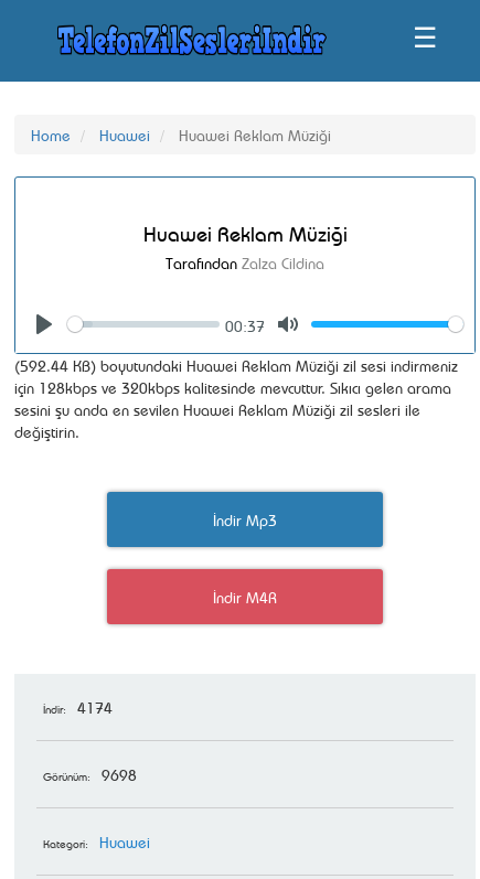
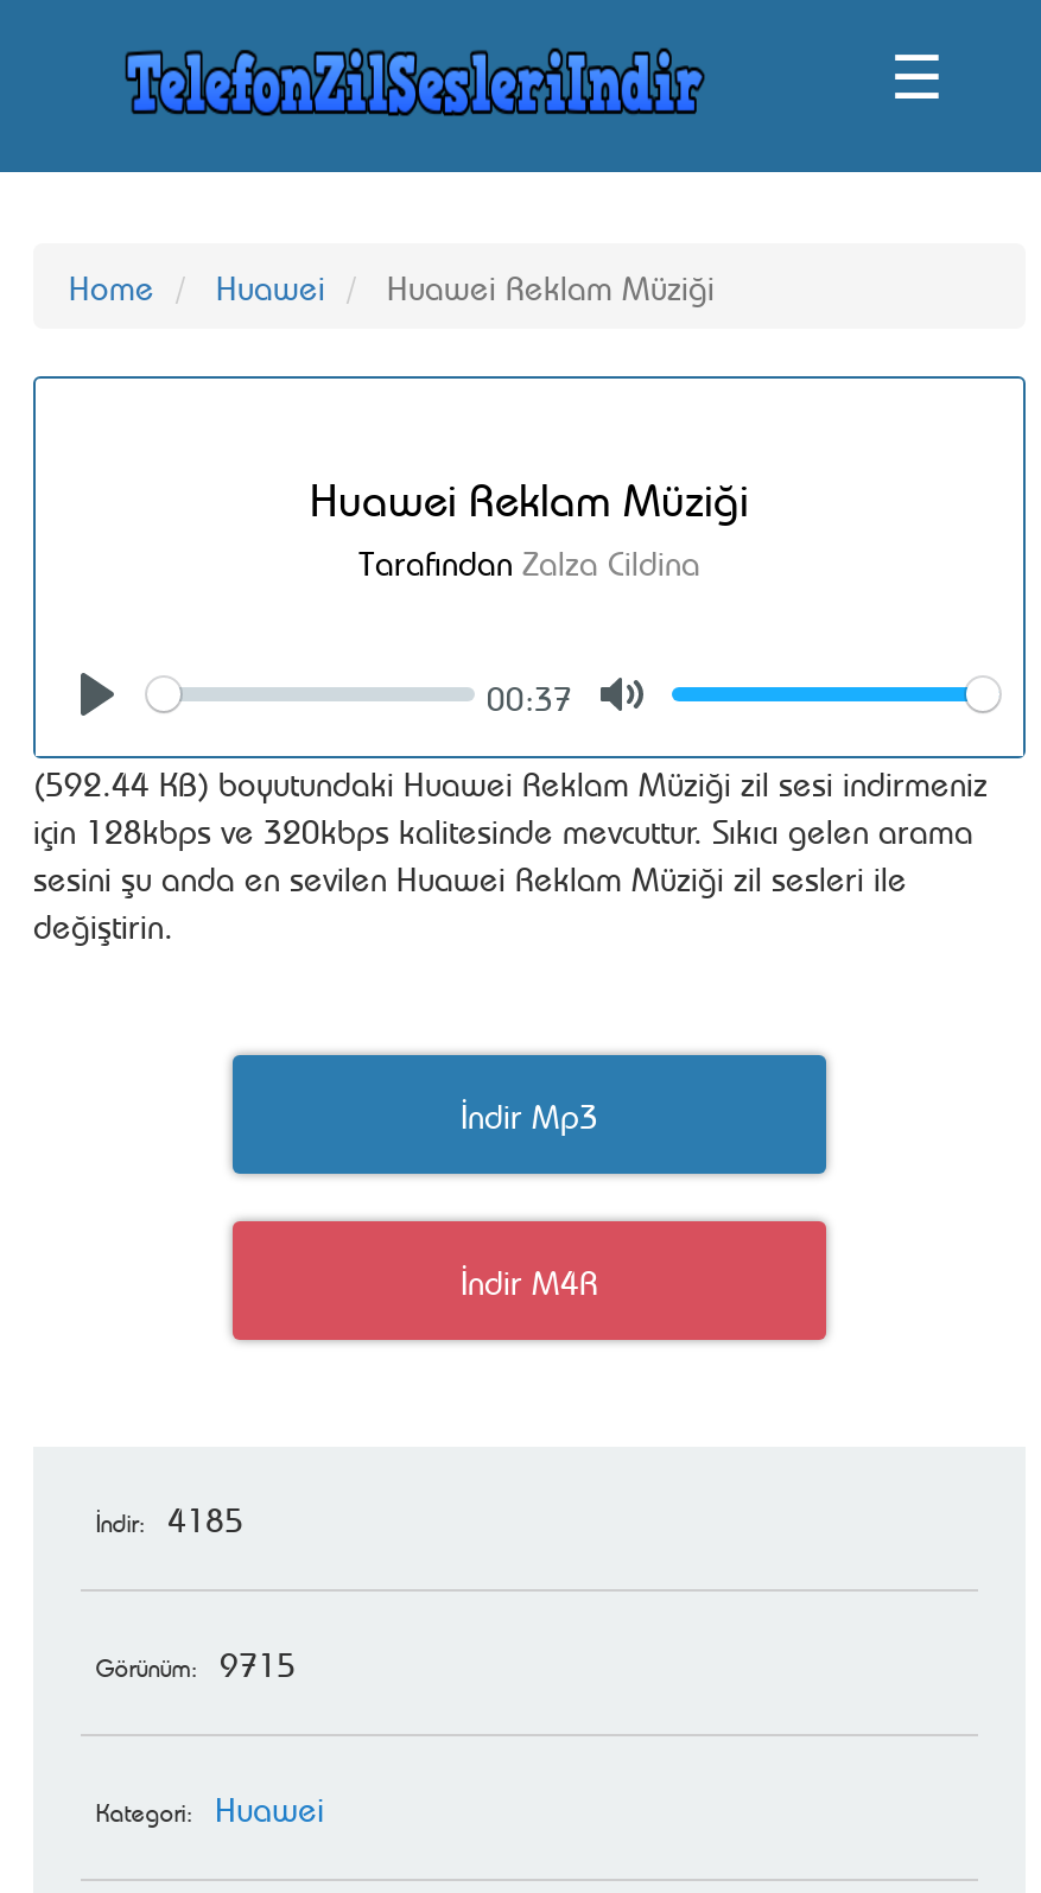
[43,696,112,717] İndir: 4174 -> [96,1494,244,1539] İndir: 4185
[43,763,136,784] Görünüm: 9698 -> [96,1639,296,1684] Görünüm: 9715

